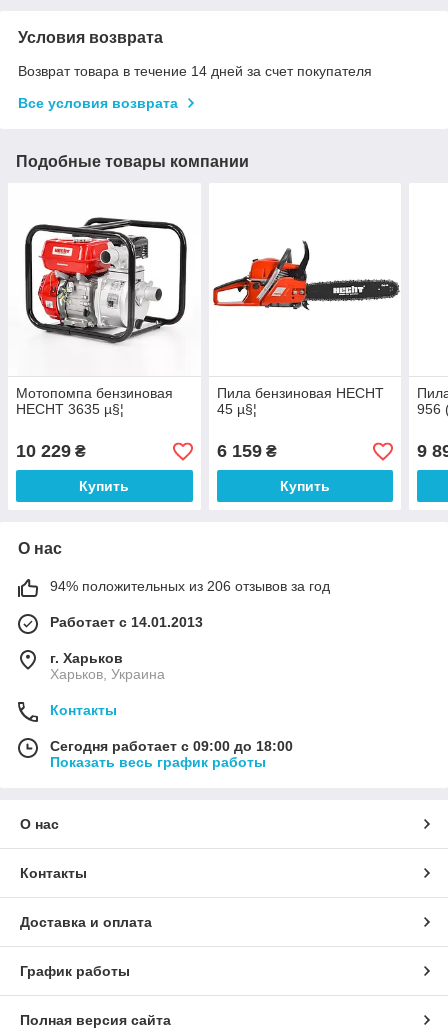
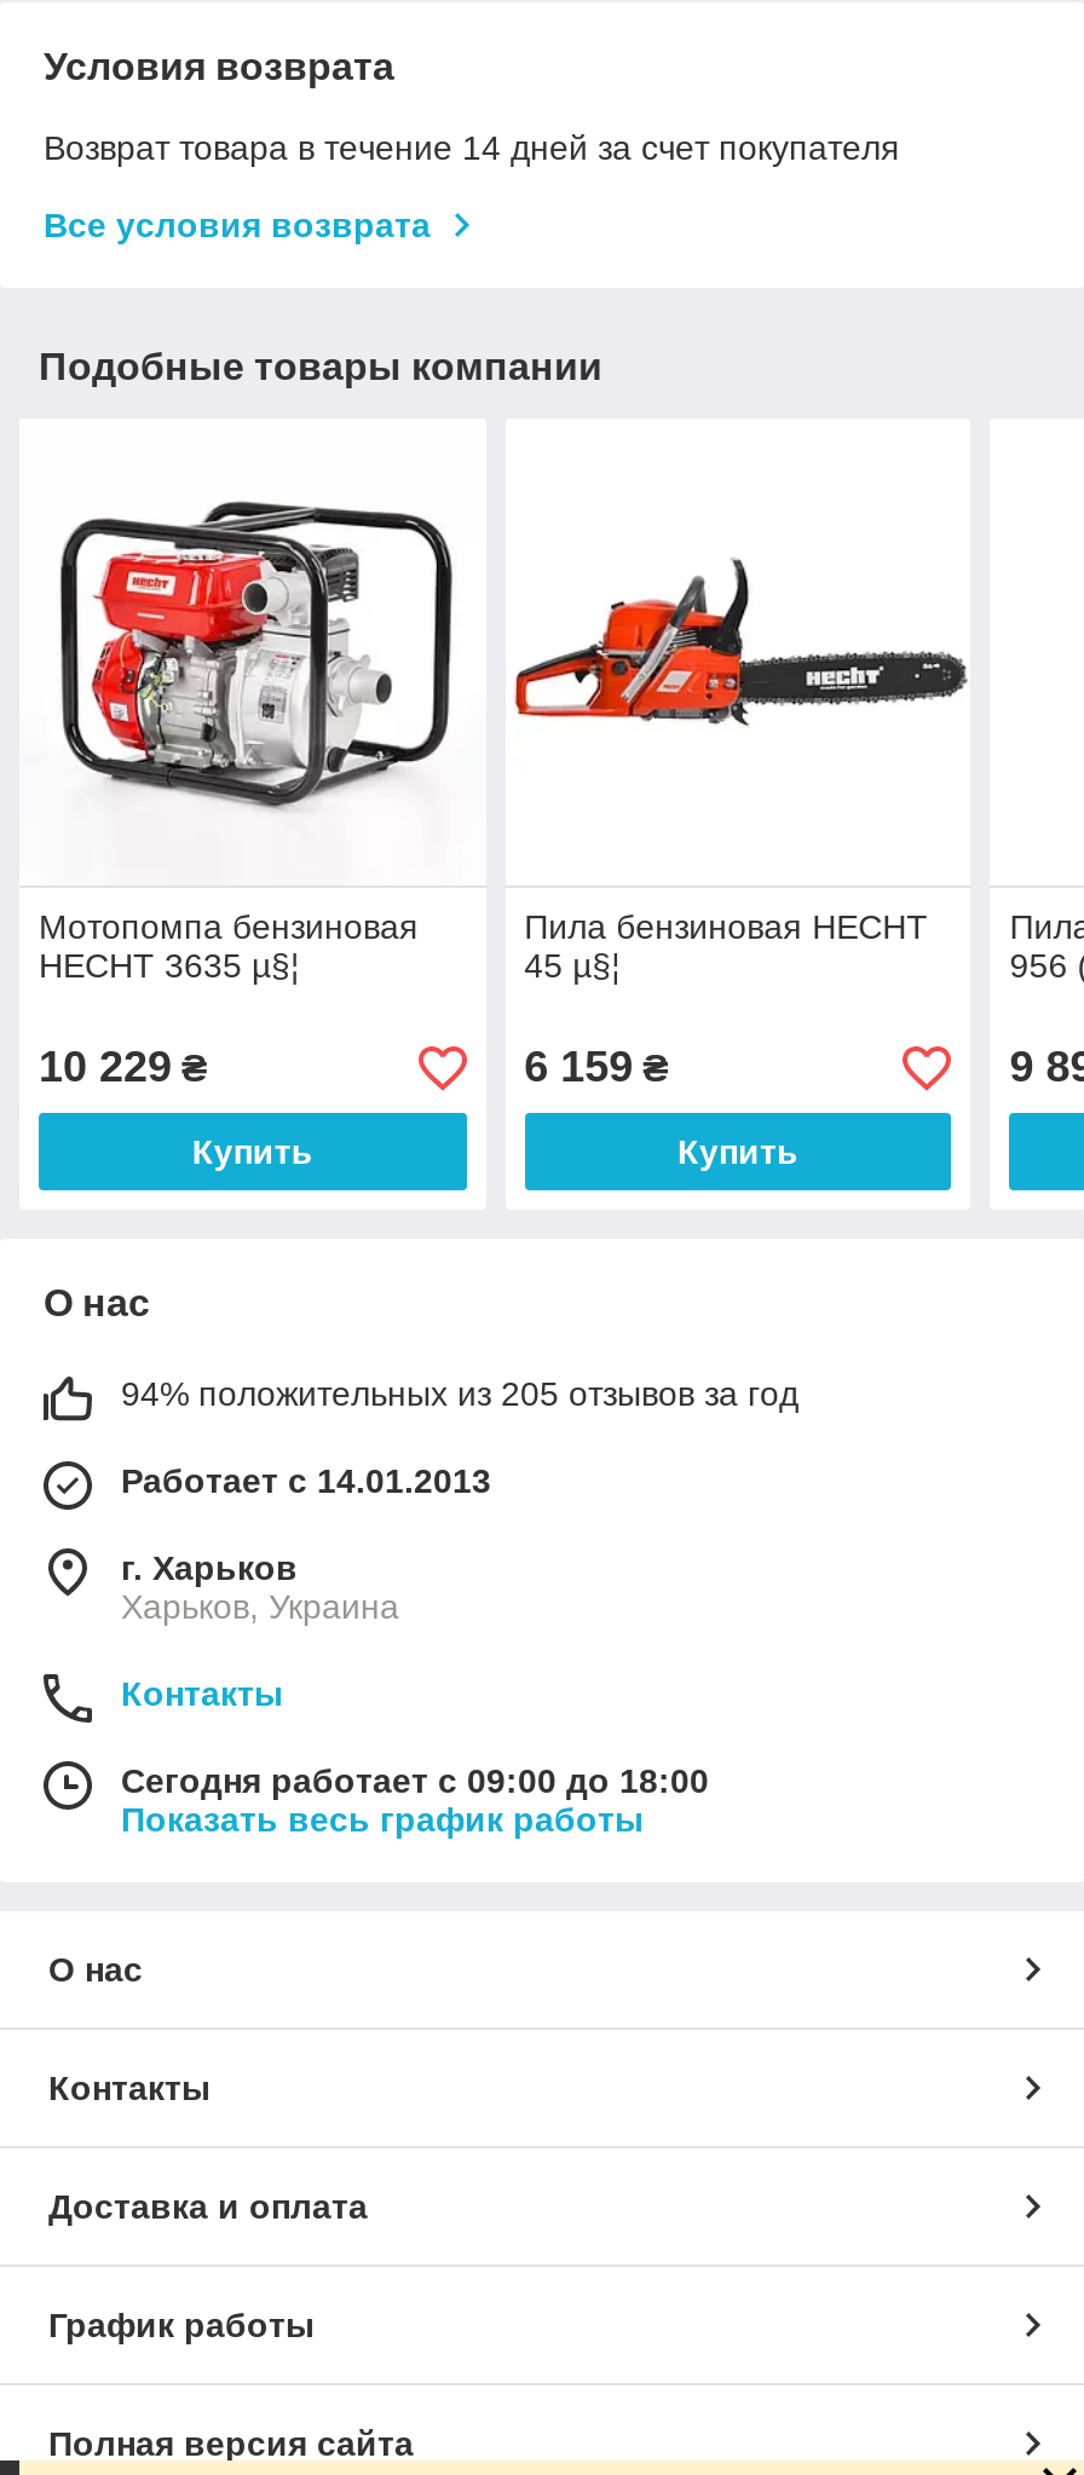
[50,578,330,594] 94% положительных из 206 отзывов за год -> [121,1374,798,1413] 94% положительных из 205 отзывов за год

